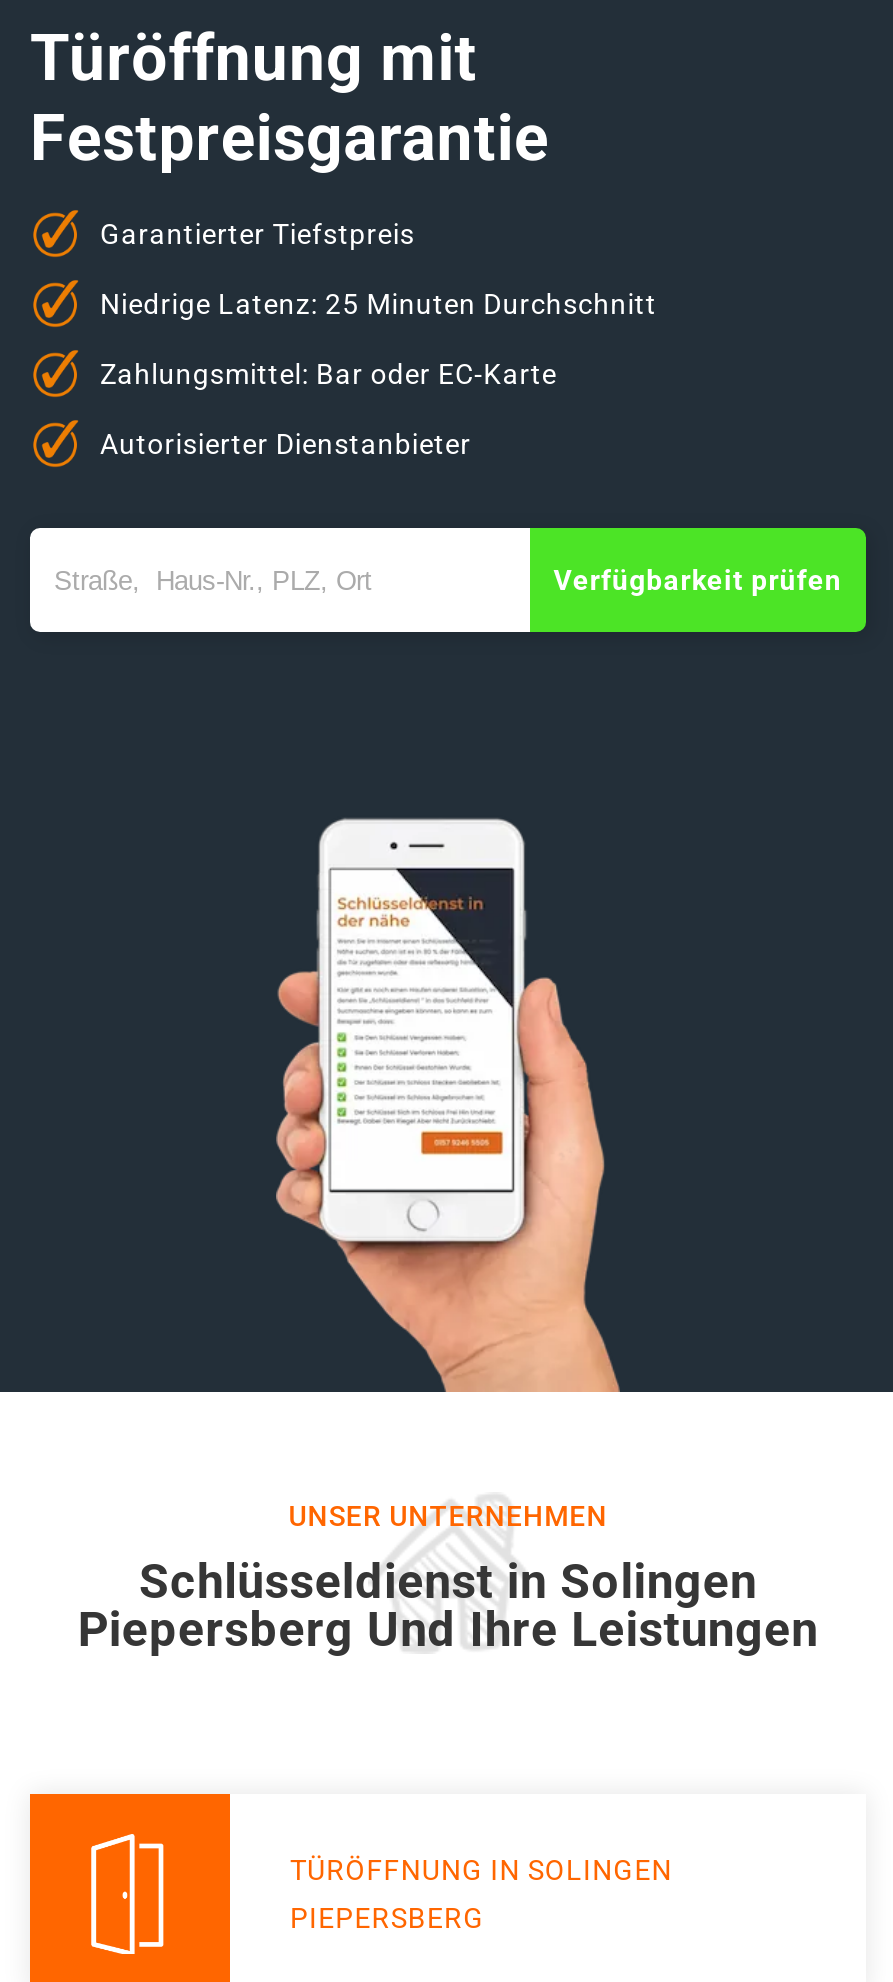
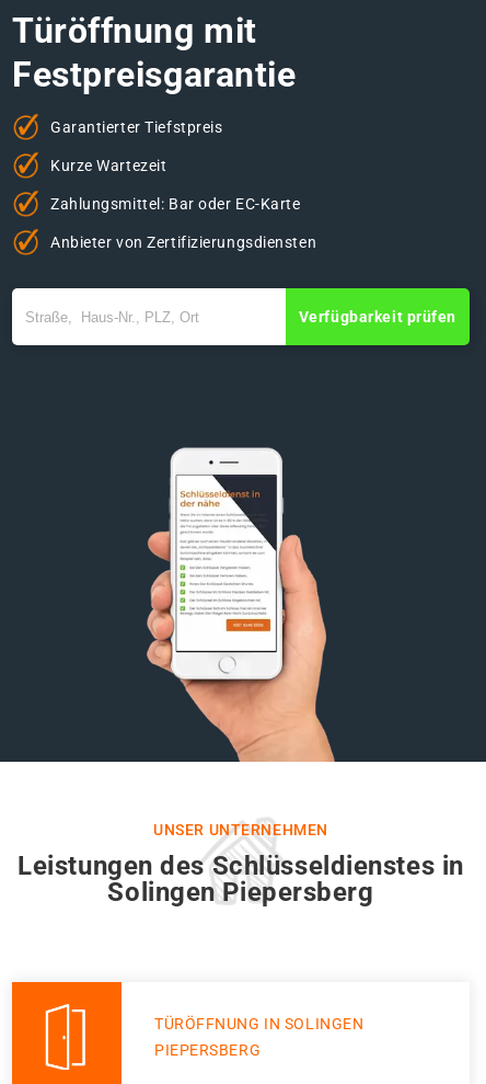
[100,288,657,320] Niedrige Latenz: 25 Minuten Durchschnitt -> [50,157,167,174] Kurze Wartezeit
[100,428,471,460] Autorisierter Dienstanbieter -> [50,233,317,251] Anbieter von Zertifizierungsdiensten
[78,1554,818,1658] Schlüsseldienst in Solingen | Piepersberg Und Ihre Leistungen -> [18,851,464,908] Leistungen des Schlüsseldienstes in | Solingen Piepersberg

